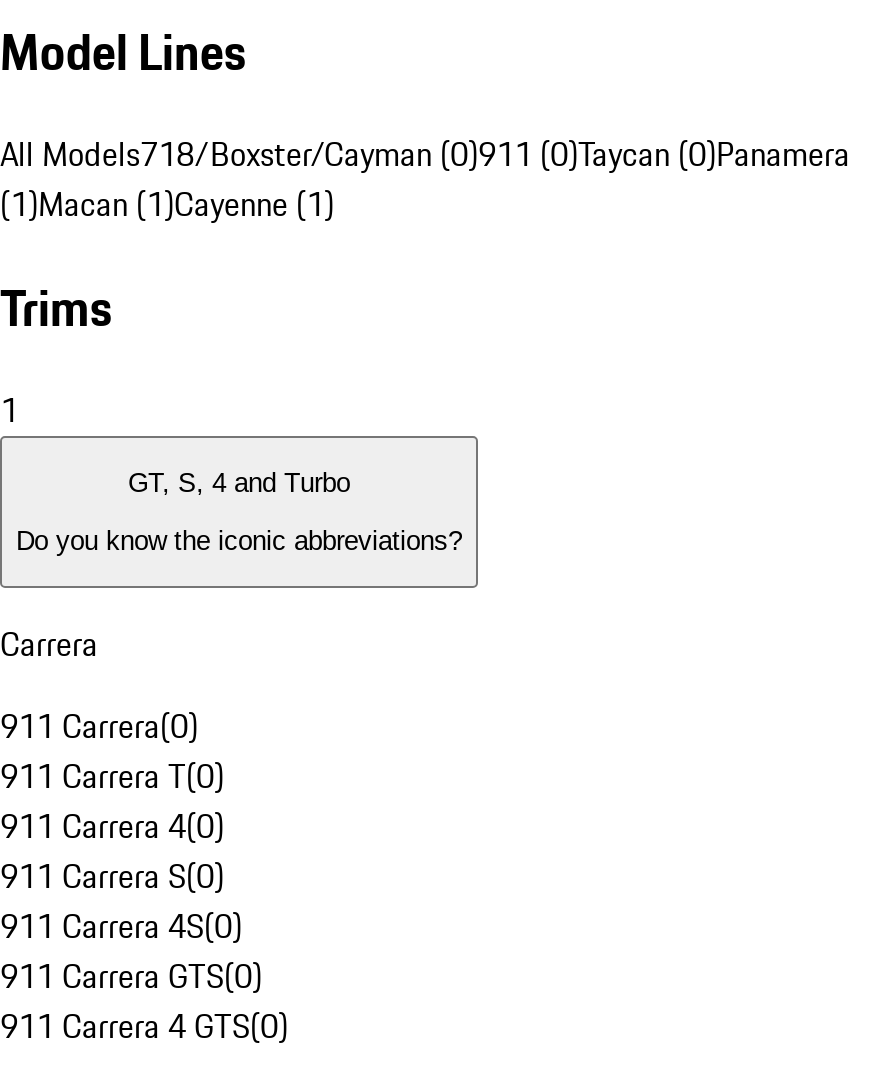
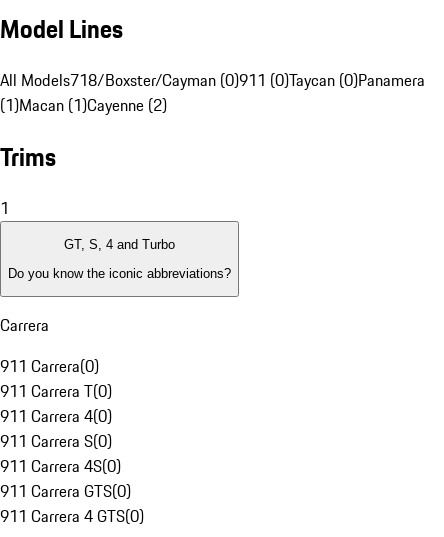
[0,181,334,229] (1)Macan (1)Cayenne (1) -> [0,93,167,117] (1)Macan (1)Cayenne (2)

